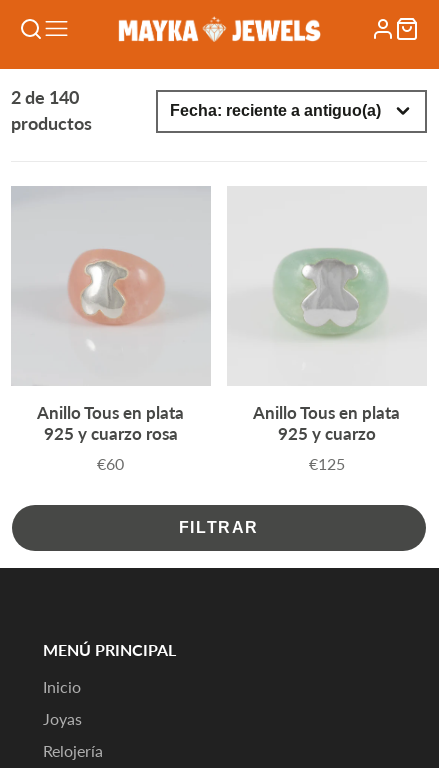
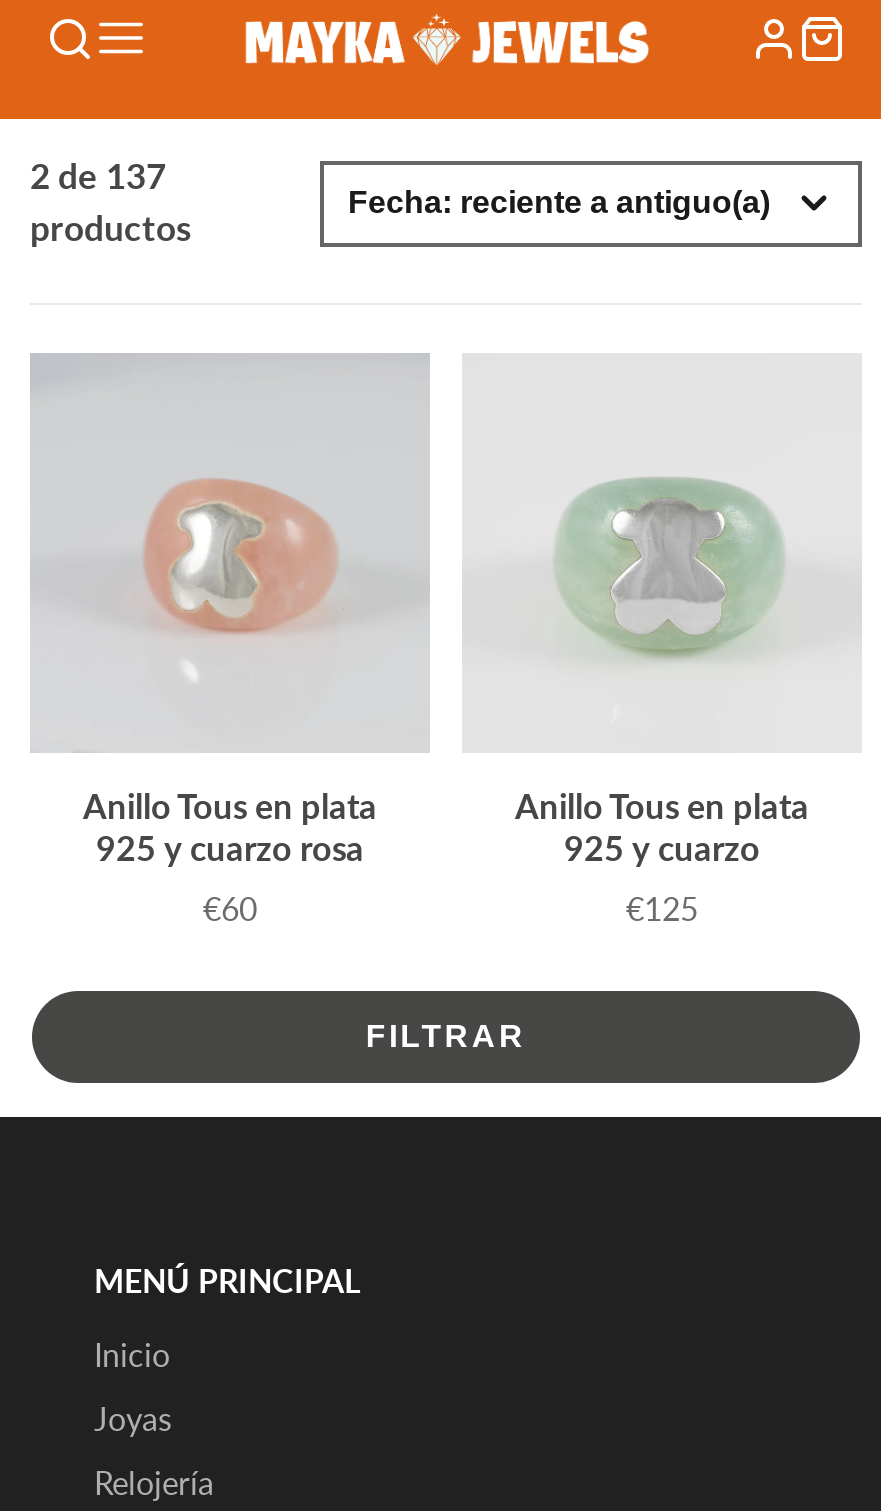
[11,87,79,108] 2 de 140 -> [30,156,166,198] 2 de 137

